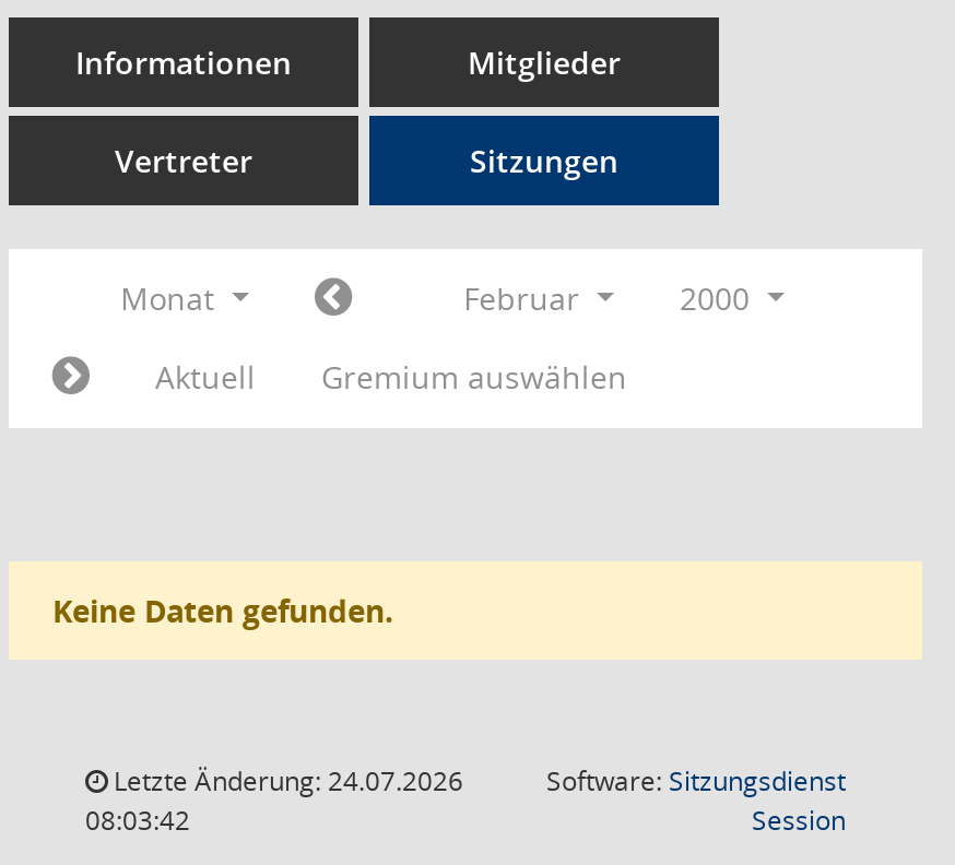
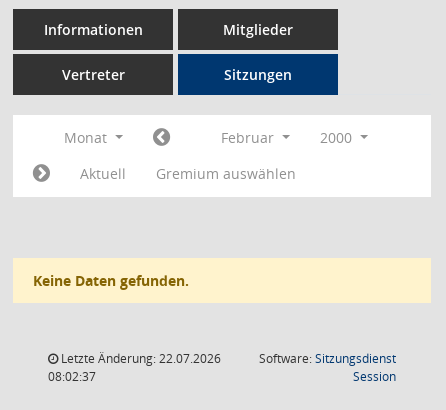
[107,762,463,799] Letzte Änderung: 24.07.2026 -> [58,350,221,367] Letzte Änderung: 22.07.2026
[85,802,190,839] 08:03:42 -> [48,368,96,385] 08:02:37

